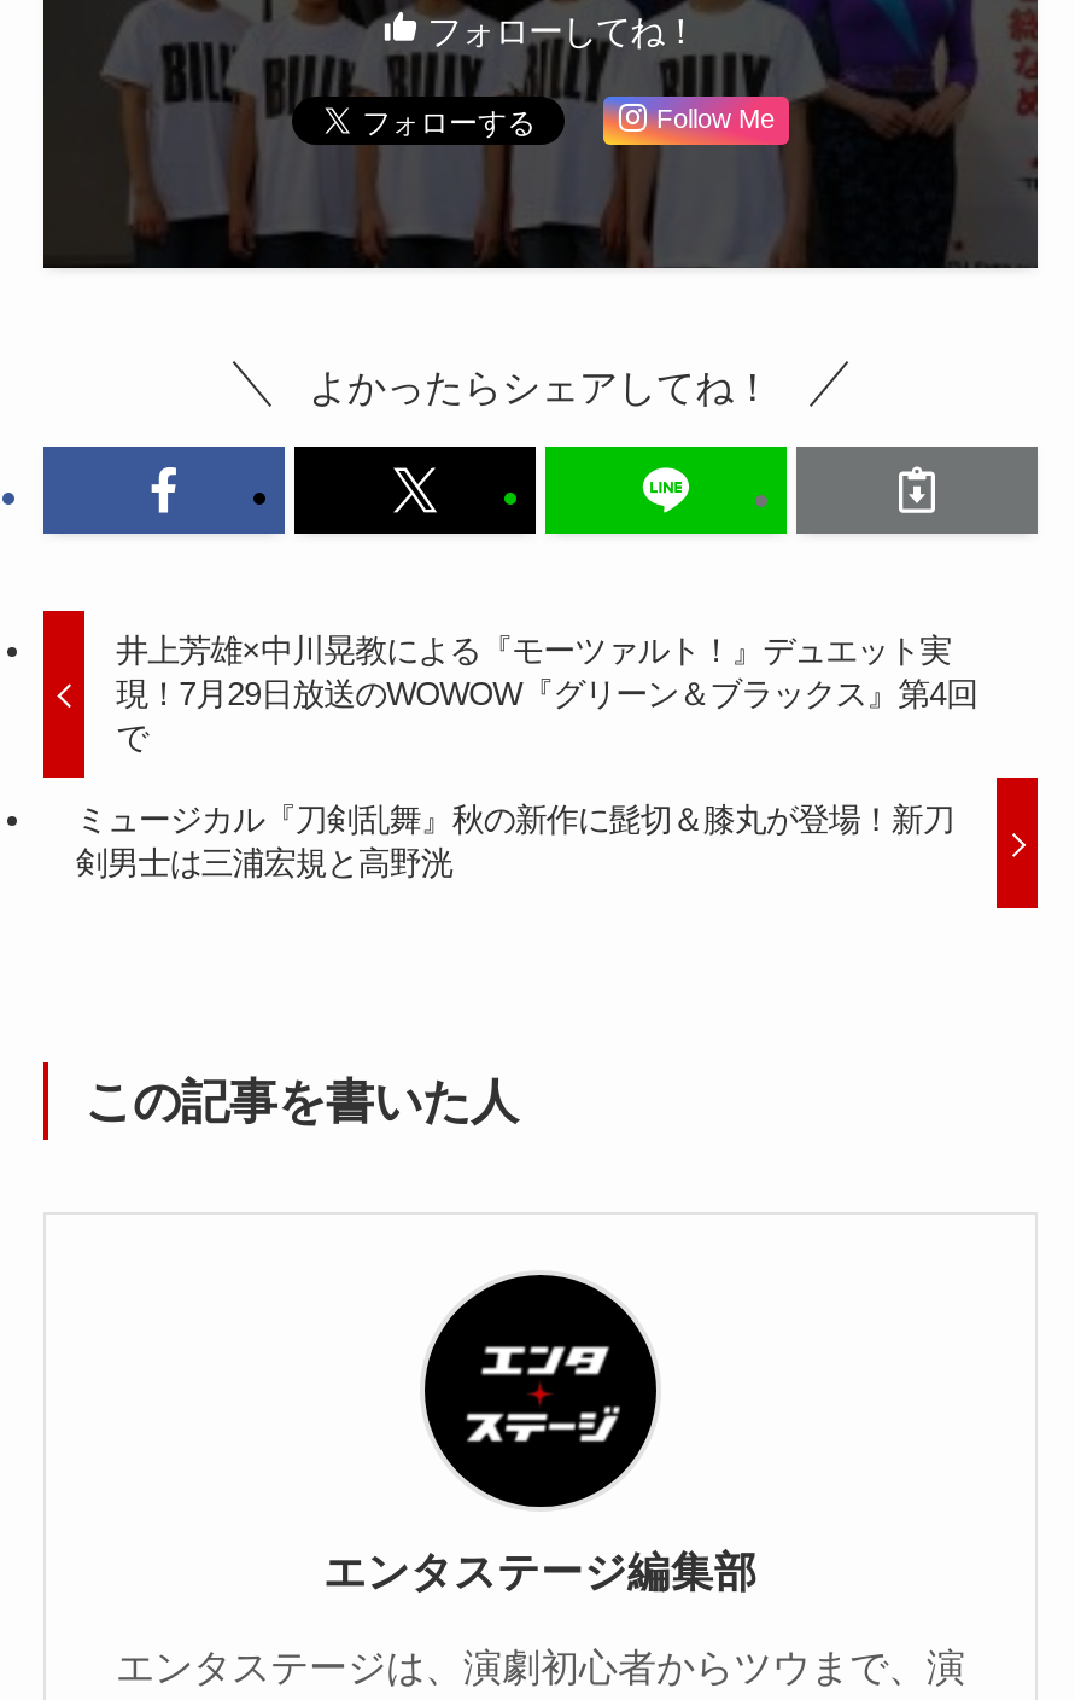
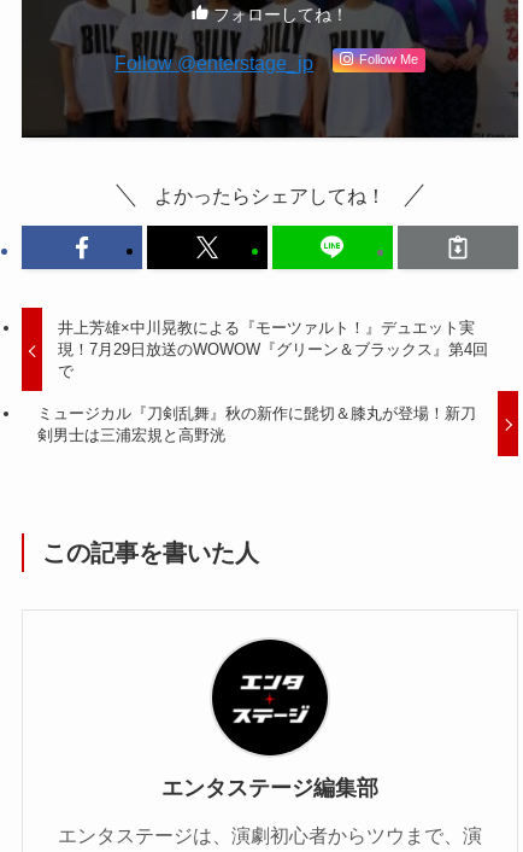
none -> [114,51,313,73] Follow @enterstage_jp

